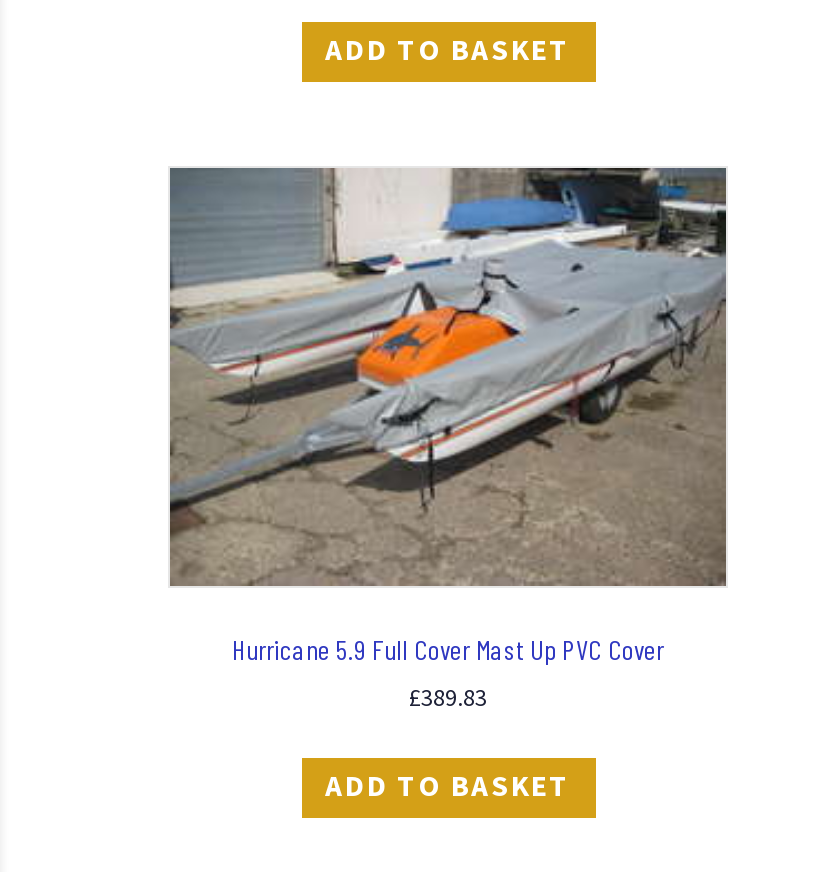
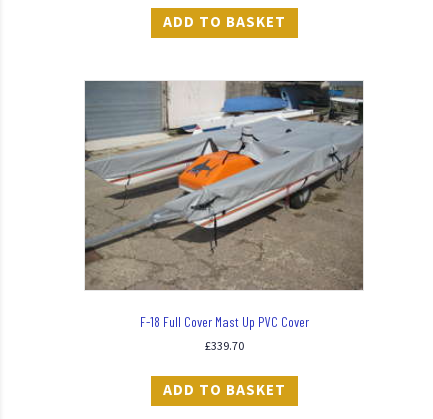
[232,632,664,666] Hurricane 5.9 Full Cover Mast Up PVC Cover -> [139,313,308,330] F-18 Full Cover Mast Up PVC Cover
[409,682,487,716] £389.83 -> [204,338,243,355] £339.70

